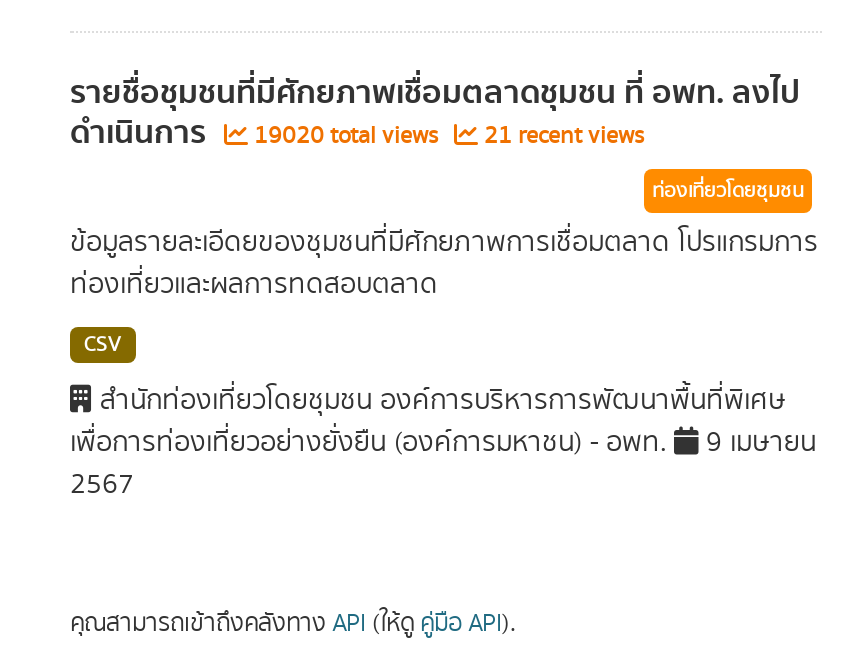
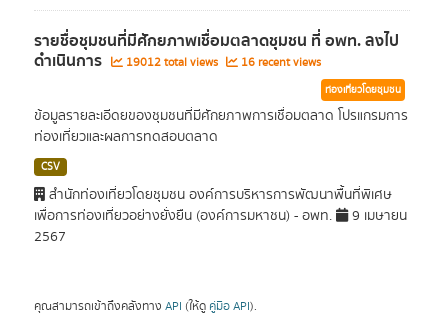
[248,119,444,153] 19020 total views -> [123,54,221,71] 19012 total views
[478,119,644,153] 21 recent views -> [238,54,321,71] 16 recent views

